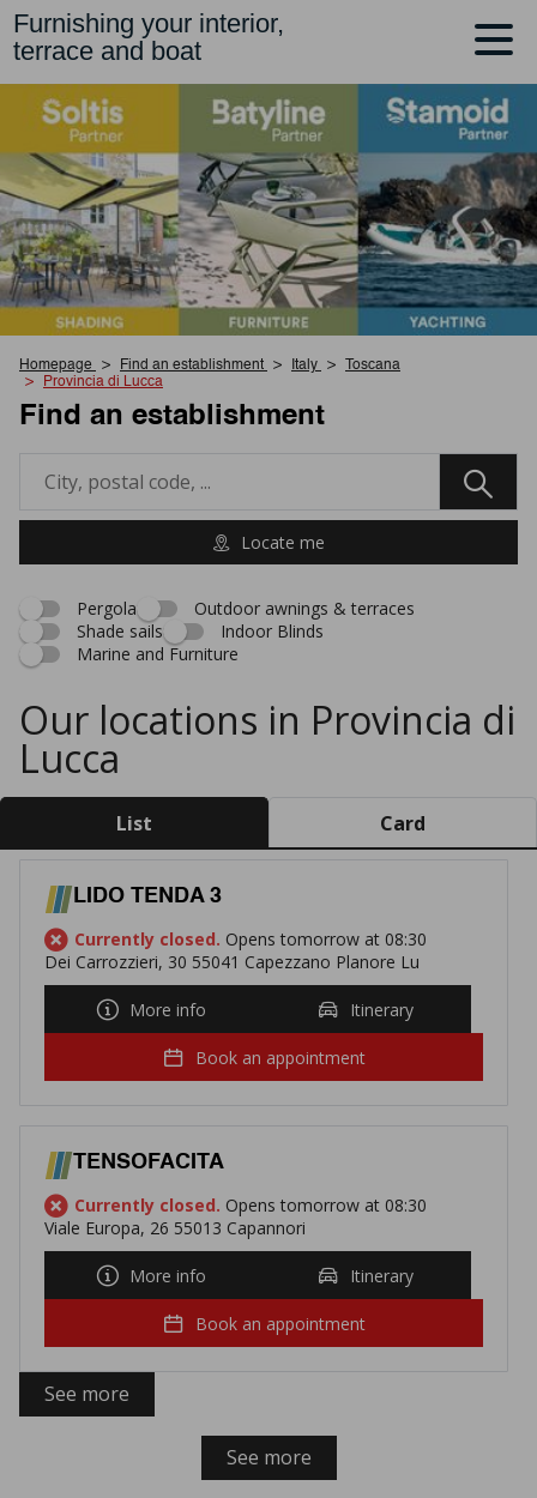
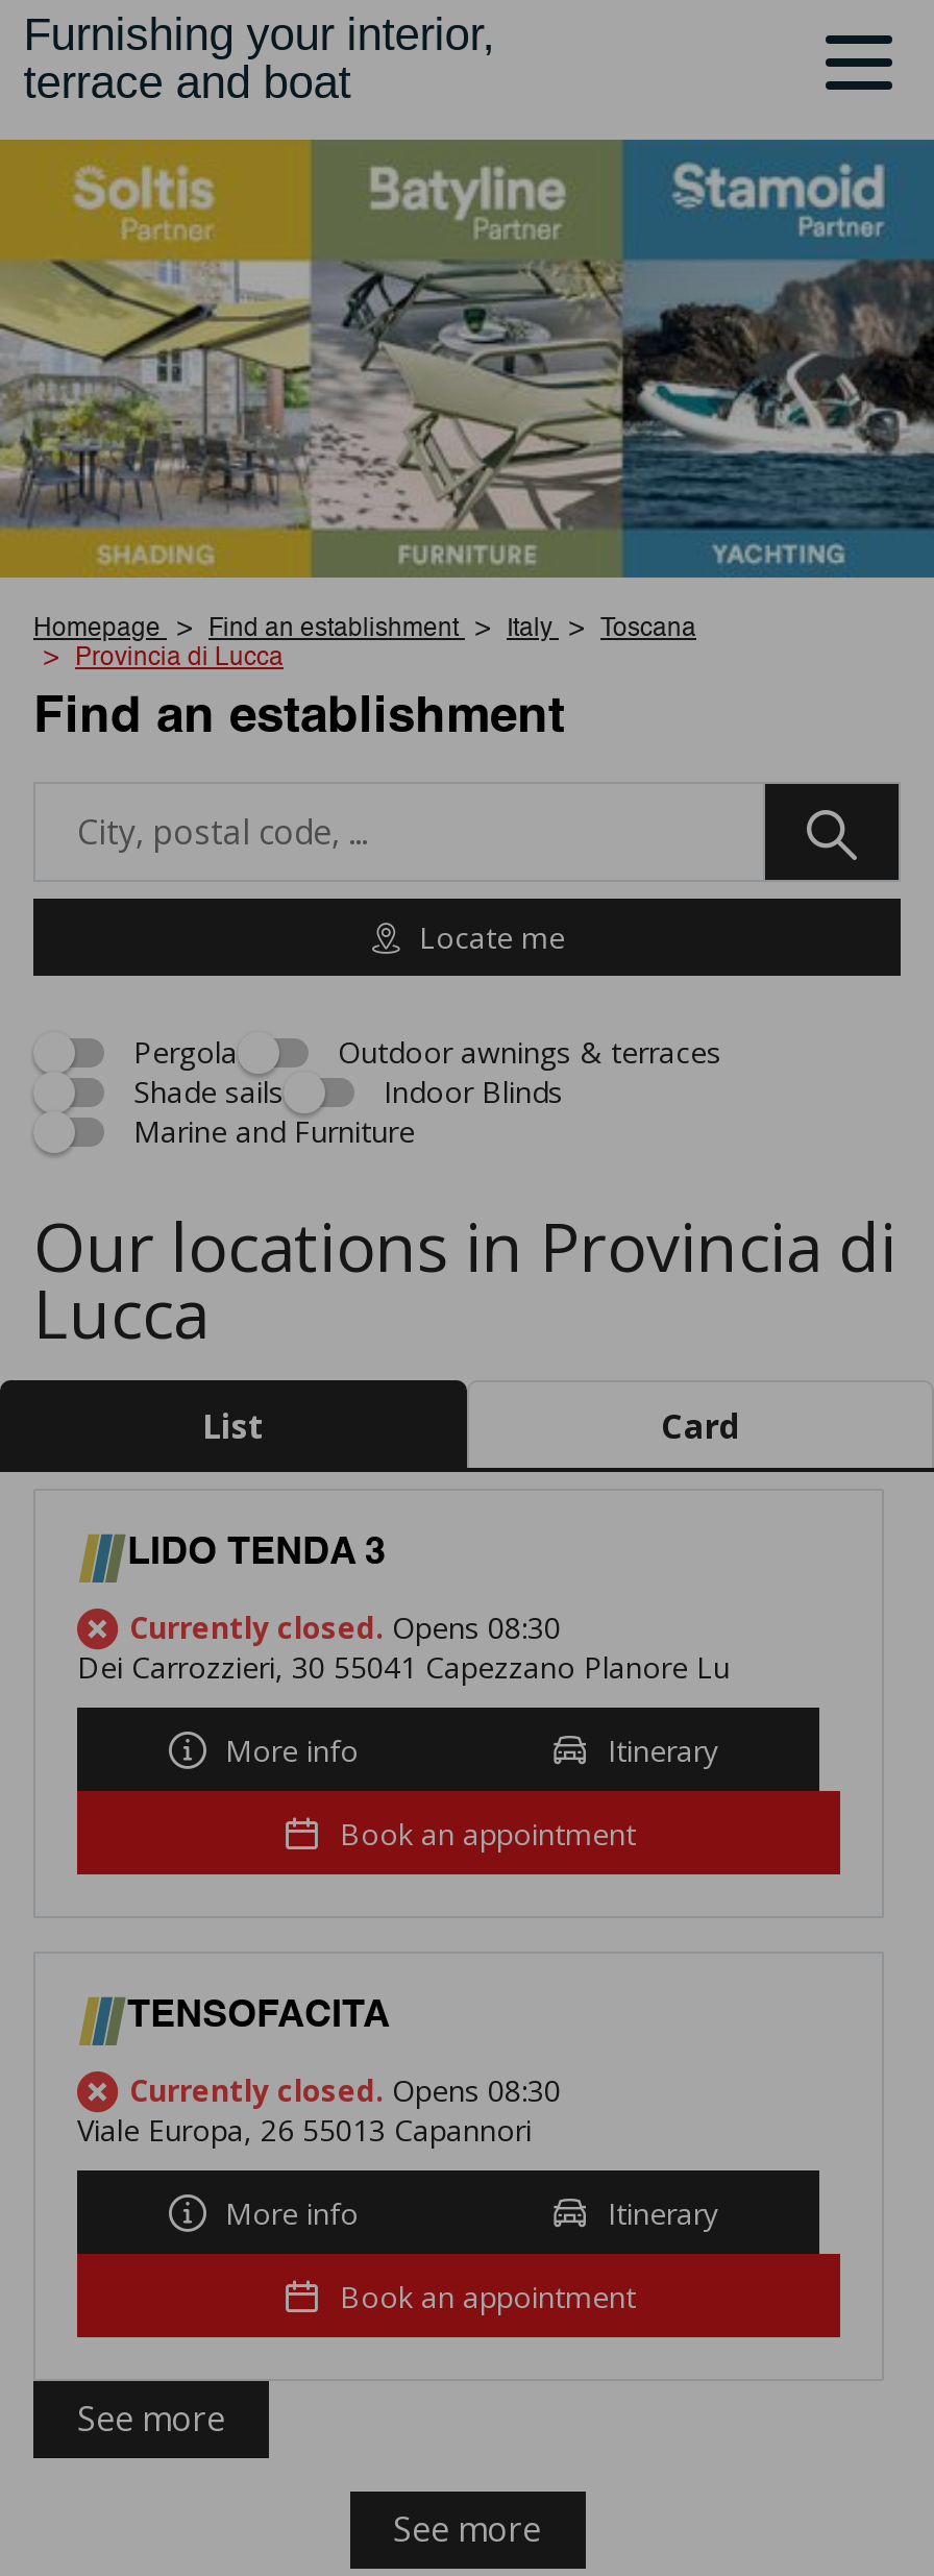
[74,928,427,951] Currently closed. Opens tomorrow at 08:30 -> [129,1608,561,1648] Currently closed. Opens 08:30
[74,1194,427,1217] Currently closed. Opens tomorrow at 08:30 -> [129,2071,561,2111] Currently closed. Opens 08:30

